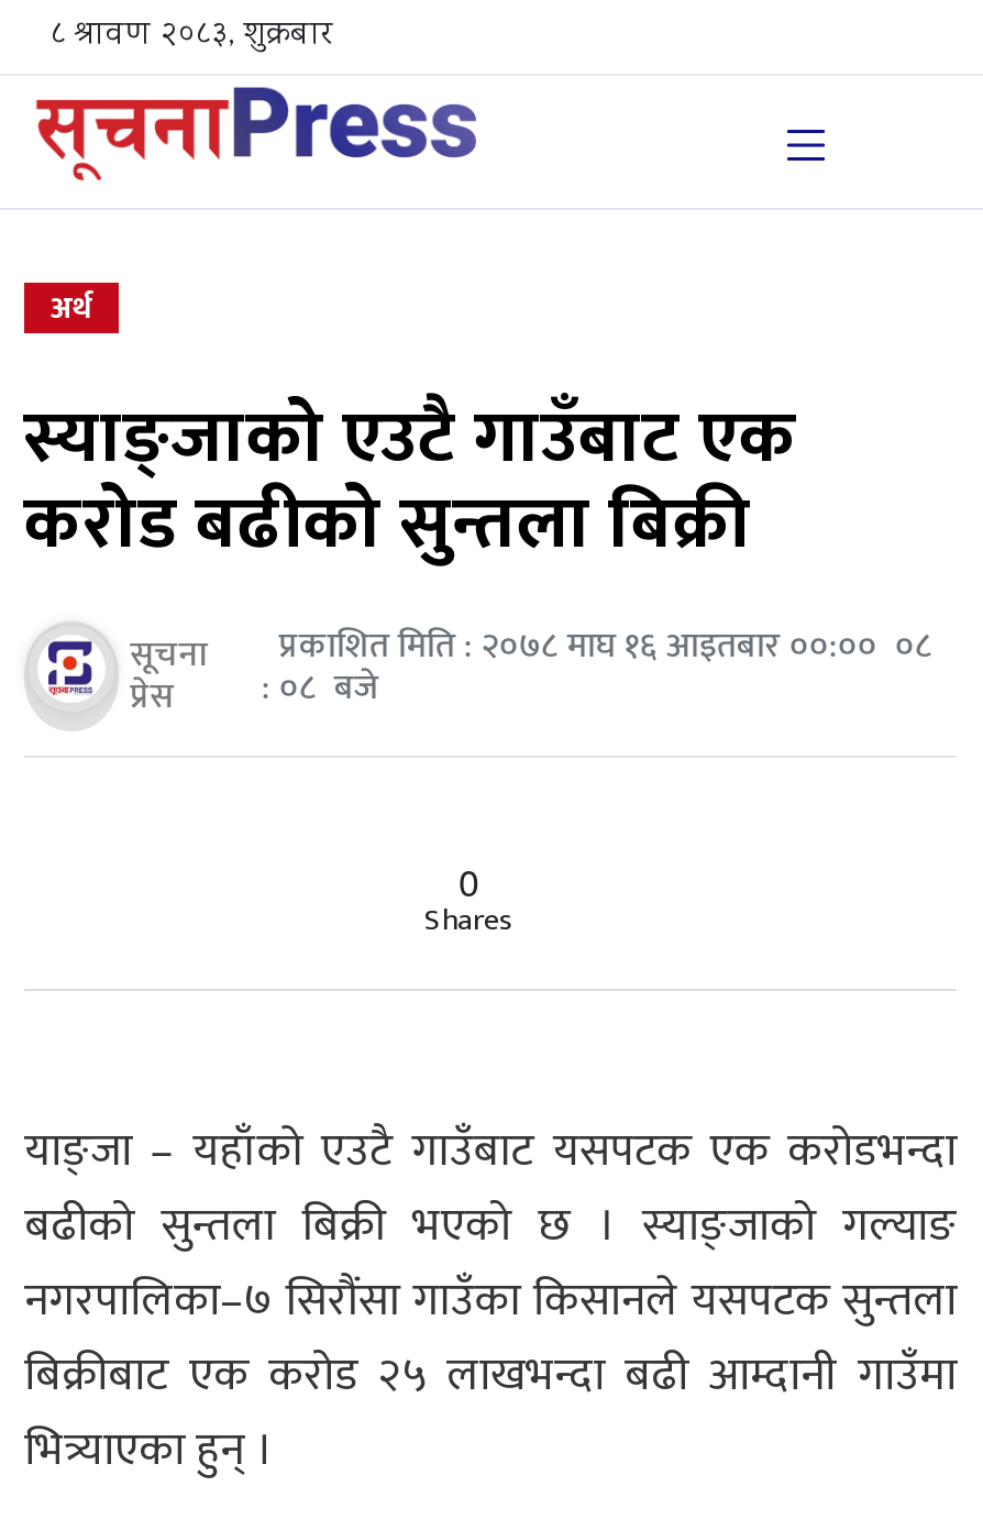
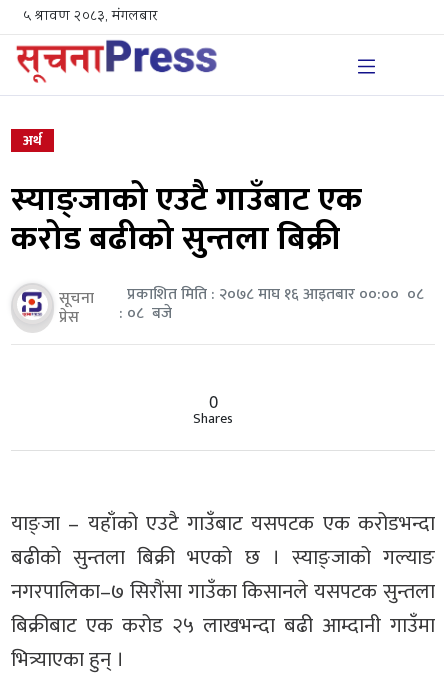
[24,12,330,60] ८ श्रावण २०८३, शुक्रबार -> [11,6,157,28] ५ श्रावण २०८३, मंगलबार

